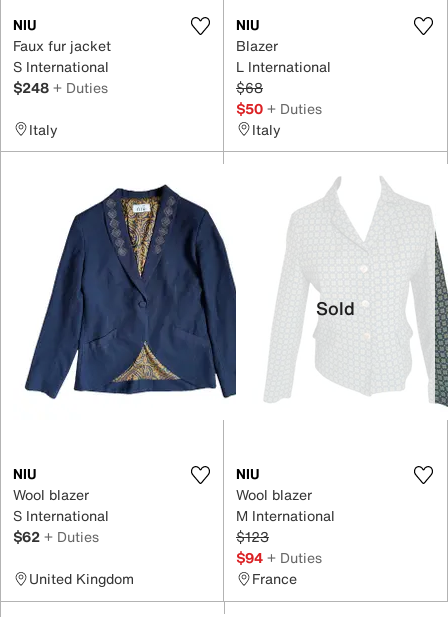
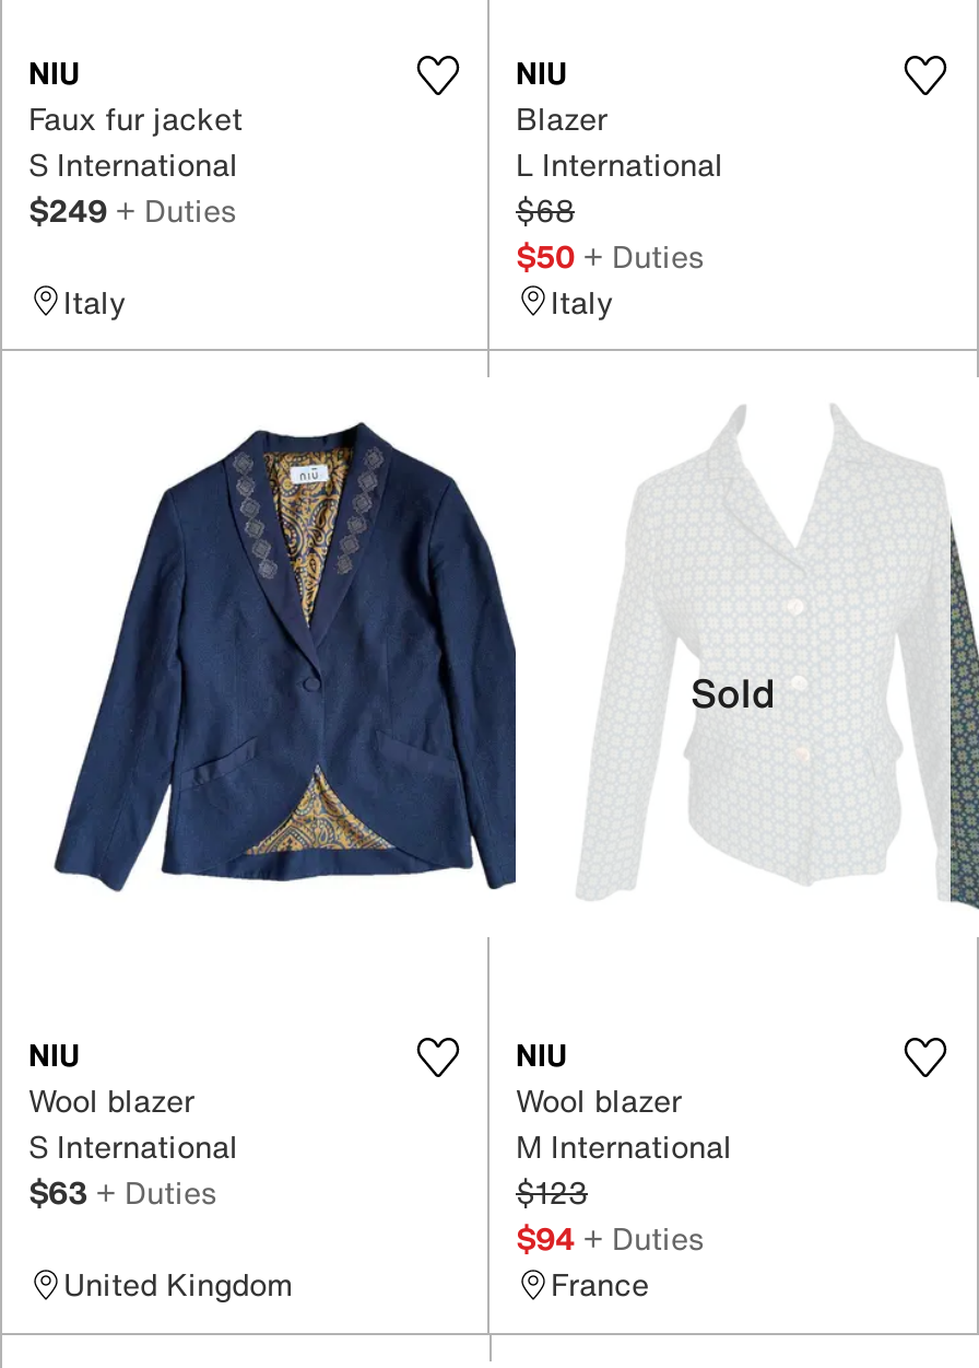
[13,76,108,97] $248 + Duties -> [28,186,236,232] $249 + Duties
[13,526,99,547] $62 + Duties -> [28,1169,216,1215] $63 + Duties

